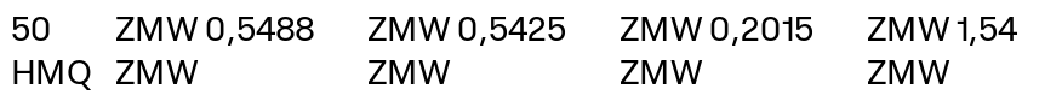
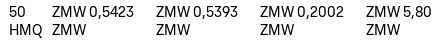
[115,6,314,49] ZMW 0,5488 -> [52,2,134,20] ZMW 0,5423
[367,6,566,49] ZMW 0,5425 -> [156,2,238,20] ZMW 0,5393
[619,6,813,49] ZMW 0,2015 -> [260,2,344,20] ZMW 0,2002
[867,6,1017,49] ZMW 1,54 -> [366,2,432,20] ZMW 5,80

